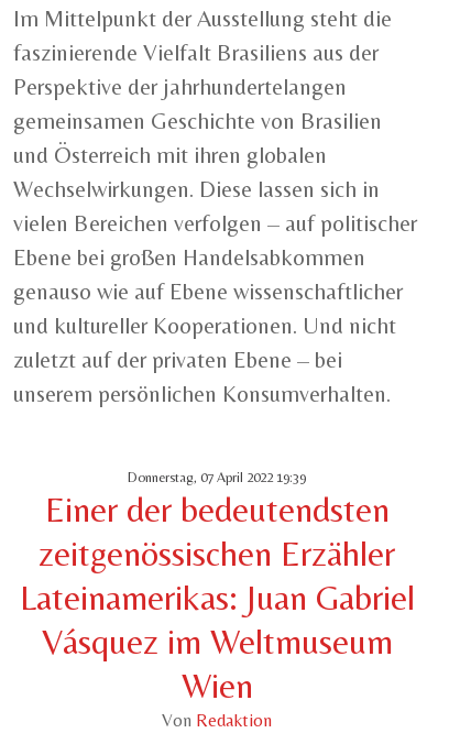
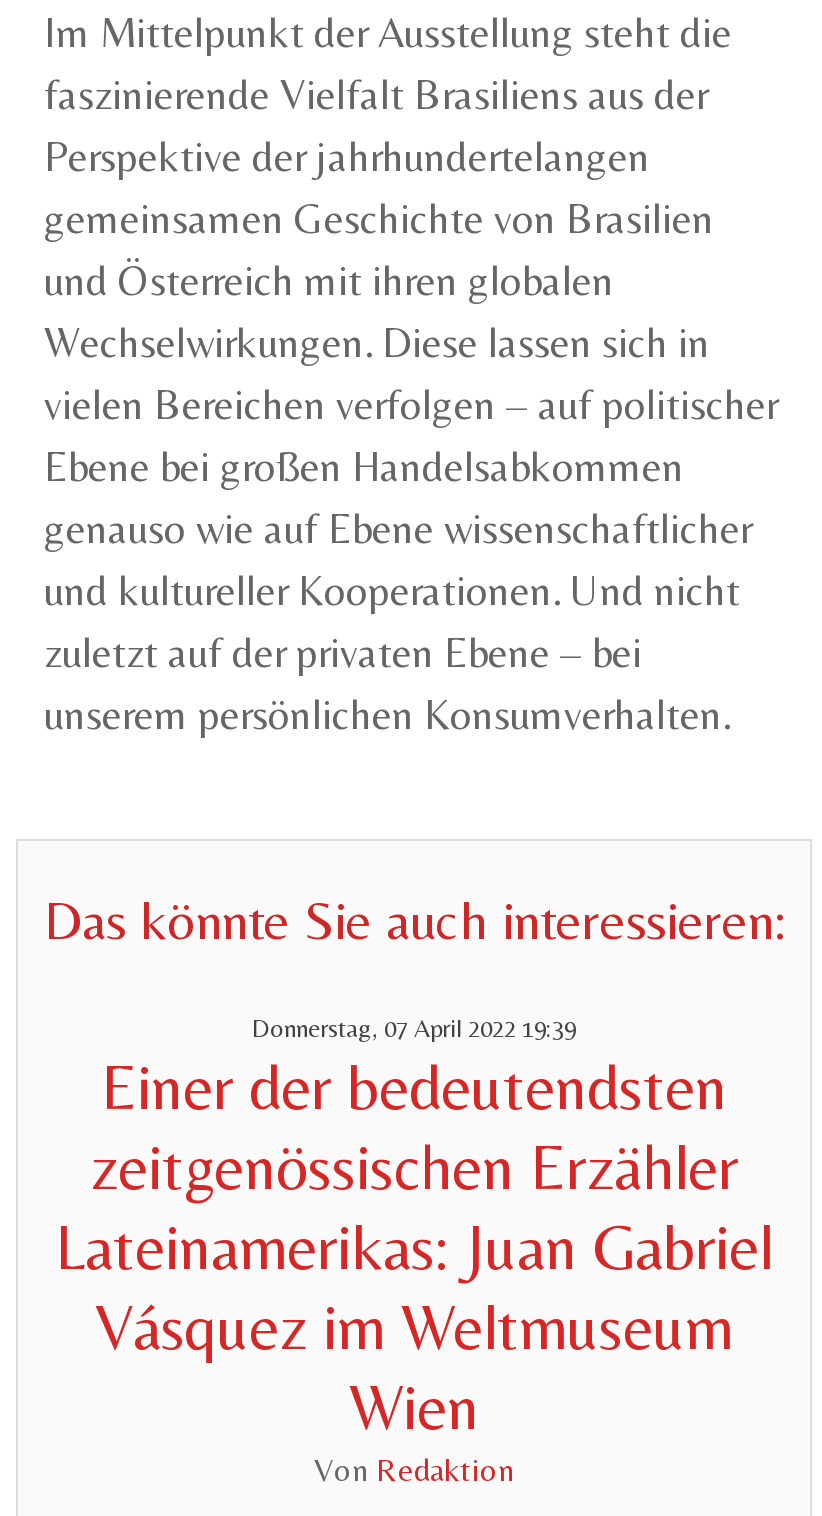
none -> [44,889,784,951] Das könnte Sie auch interessieren:

